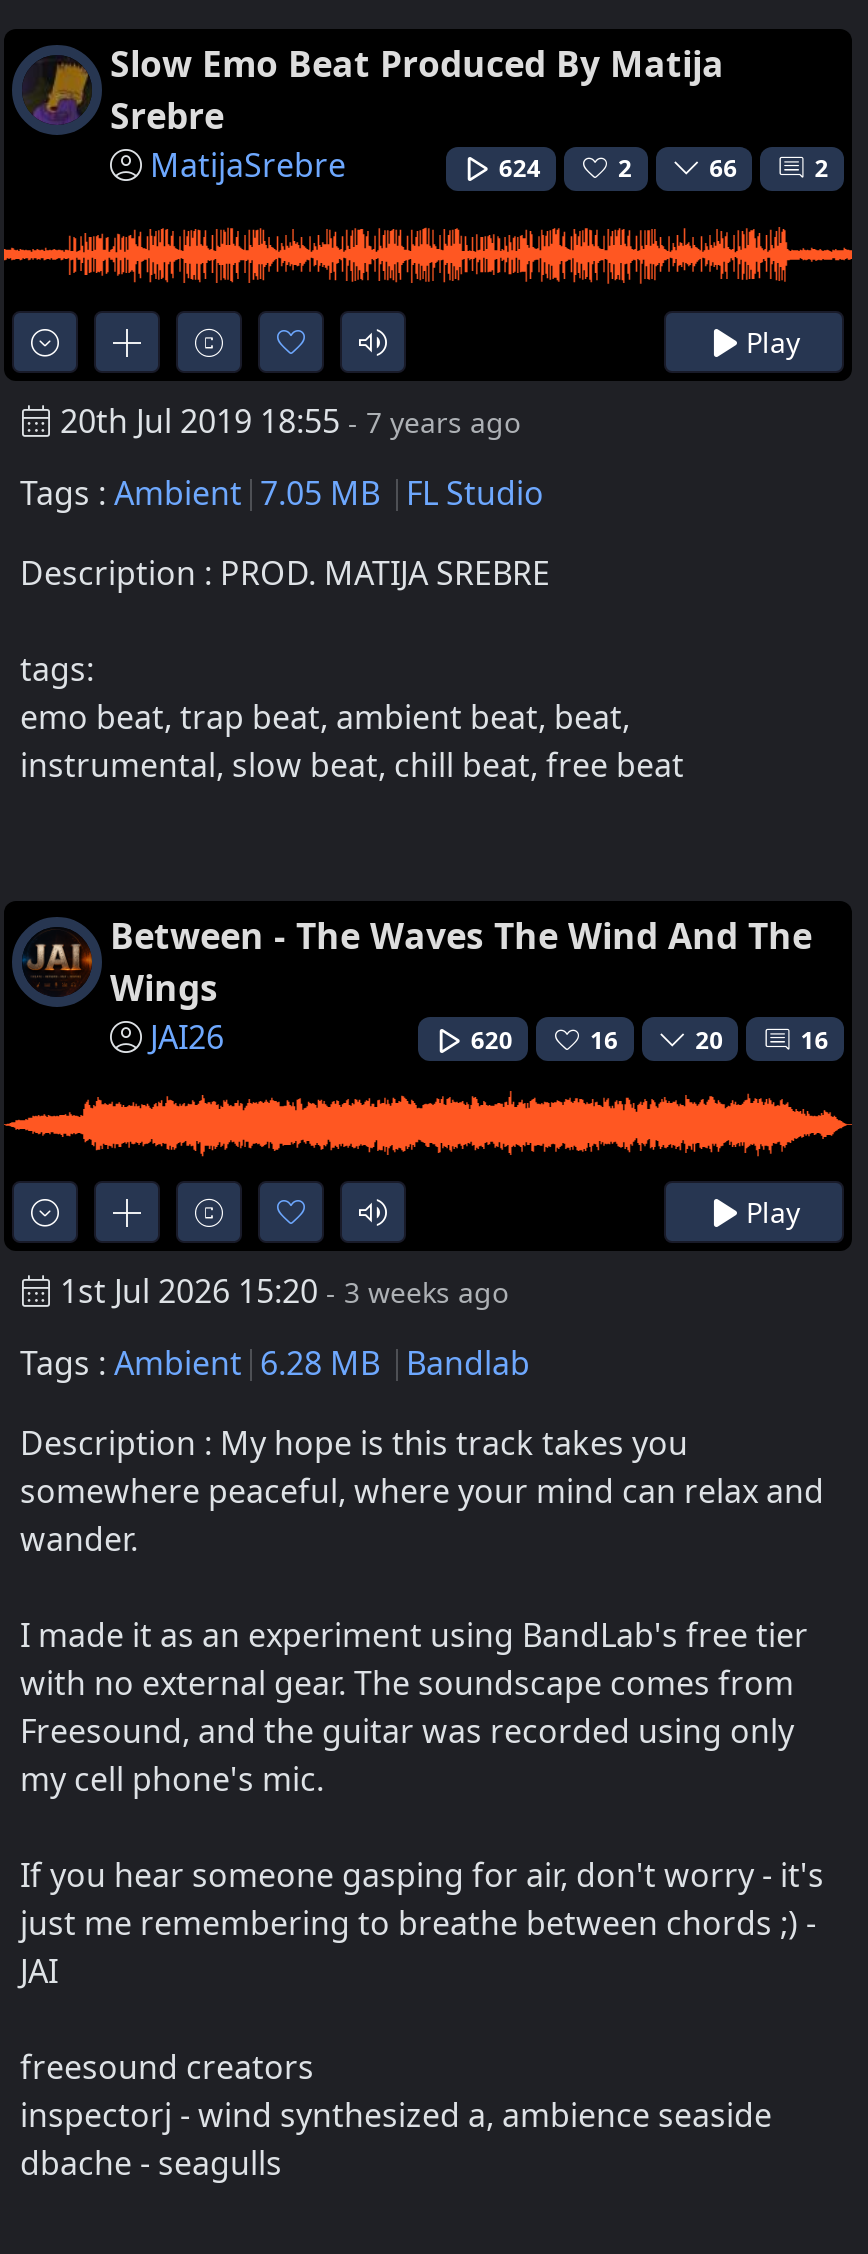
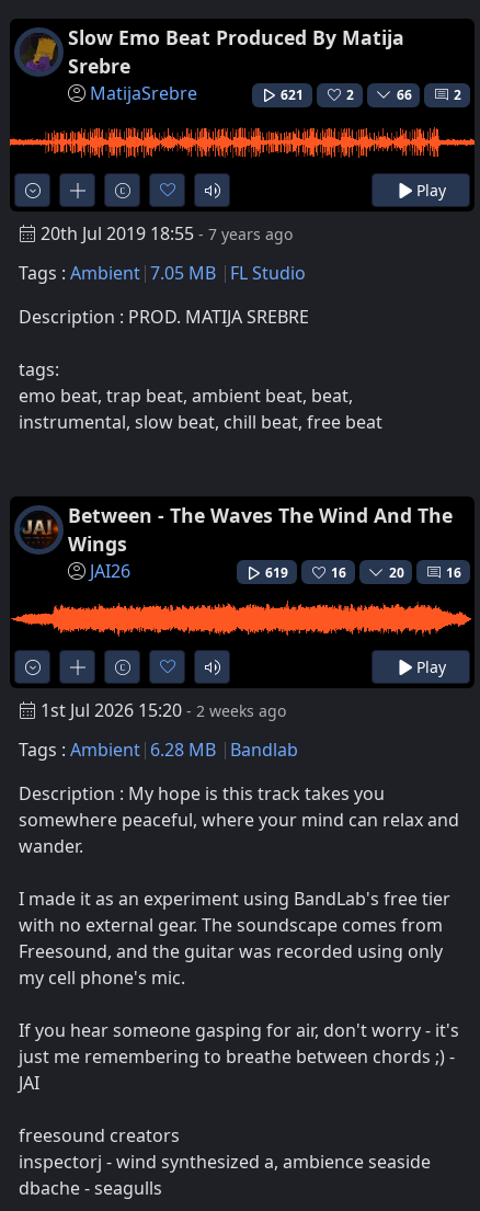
[499,152,541,186] 624 -> [281,86,304,104] 621
[471,1022,513,1056] 620 -> [266,563,289,581] 619
[60,1268,508,1312] 1st Jul 2026 15:20 - 3 weeks ago -> [41,698,286,722] 1st Jul 2026 15:20 - 2 weeks ago

